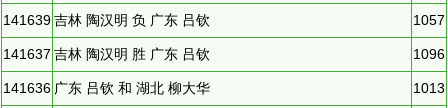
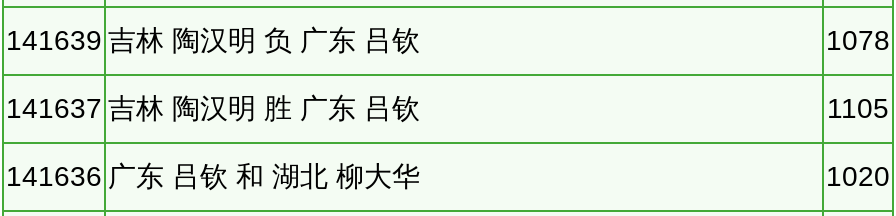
[413,12,445,28] 1057 -> [826,24,890,56] 1078
[413,46,445,62] 1096 -> [827,92,889,124] 1105
[413,80,445,96] 1013 -> [826,160,890,192] 1020

